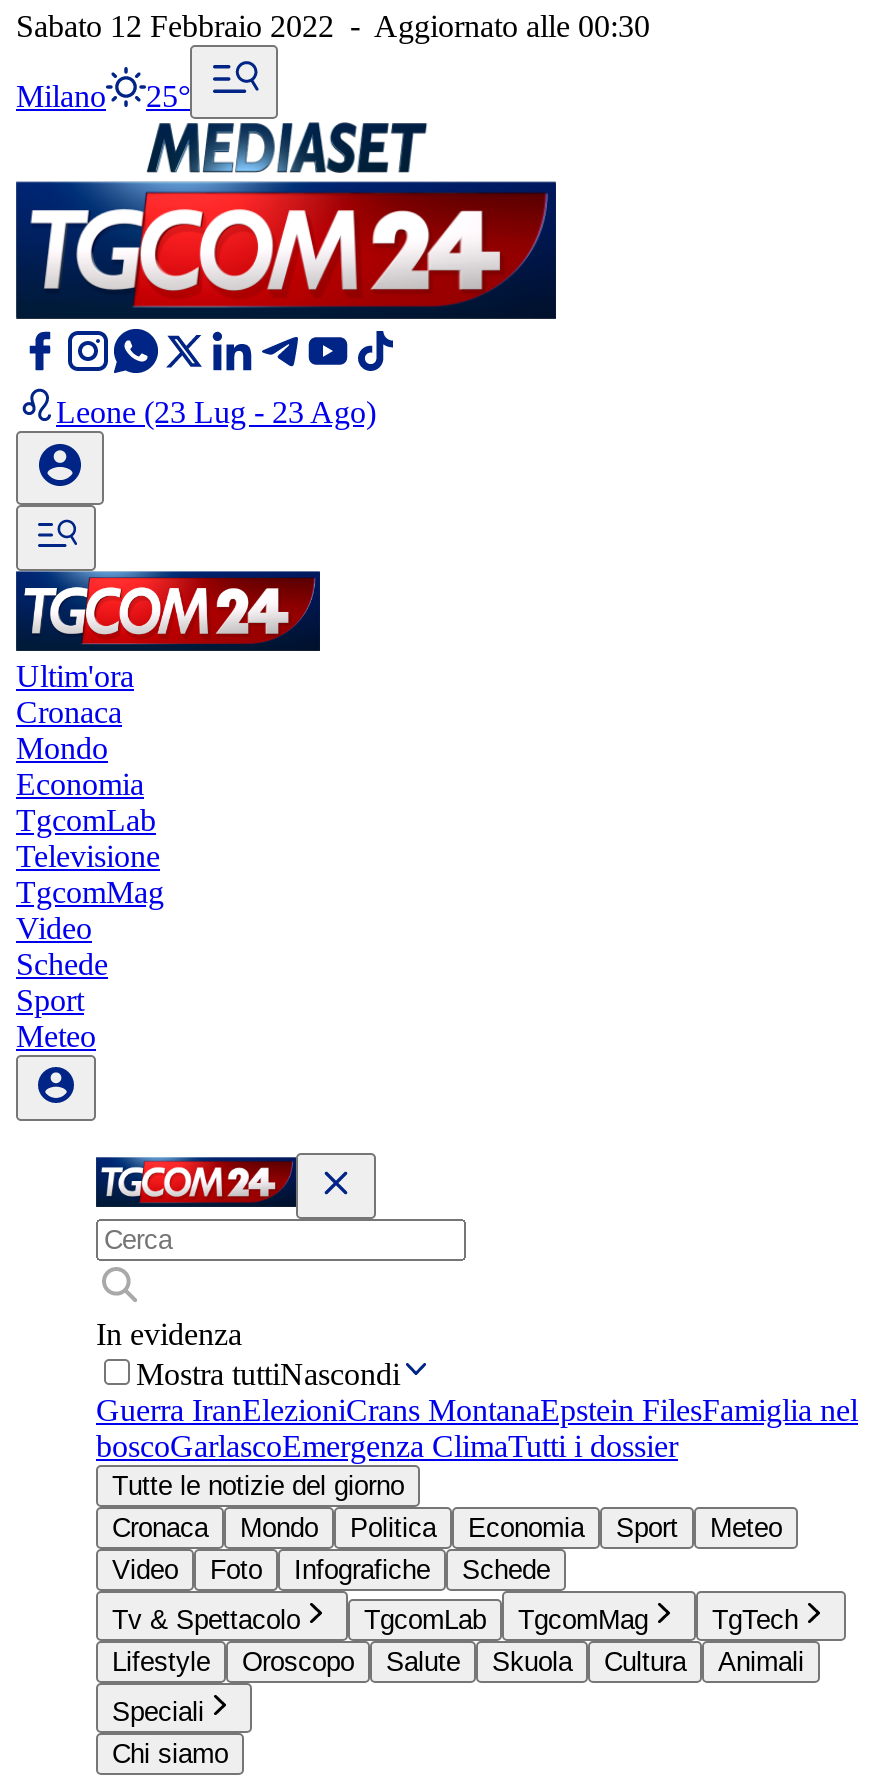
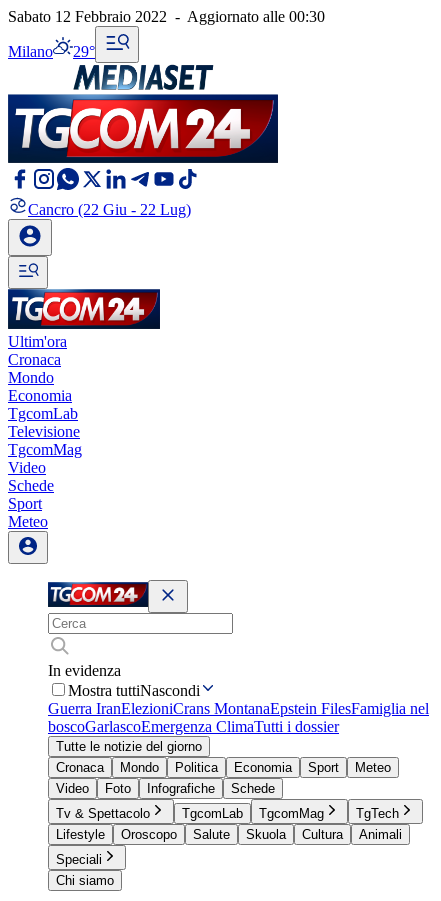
[16,79,190,113] Milano 25° -> [8,43,95,60] Milano 29°
[56,395,376,429] Leone (23 Lug - 23 Ago) -> [28,201,191,218] Cancro (22 Giu - 22 Lug)

